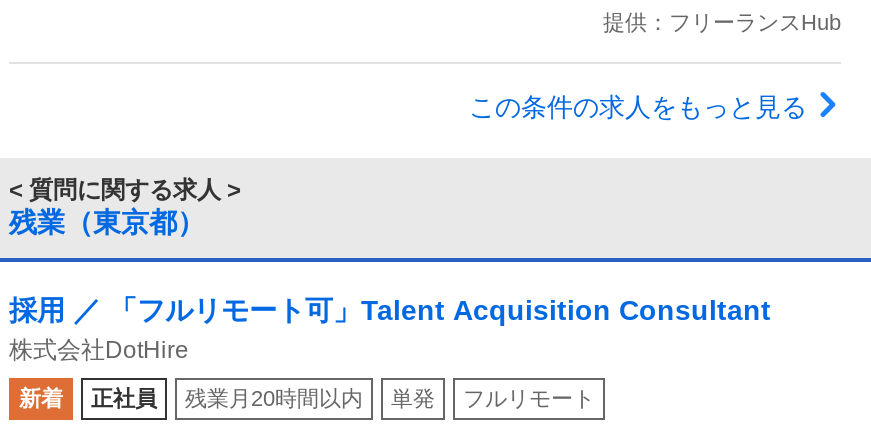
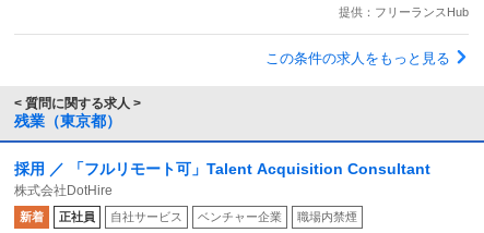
[185,387,595,411] 残業月20時間以内 | 単発 | フルリモート -> [110,210,357,224] 自社サービス | ベンチャー企業 | 職場内禁煙

